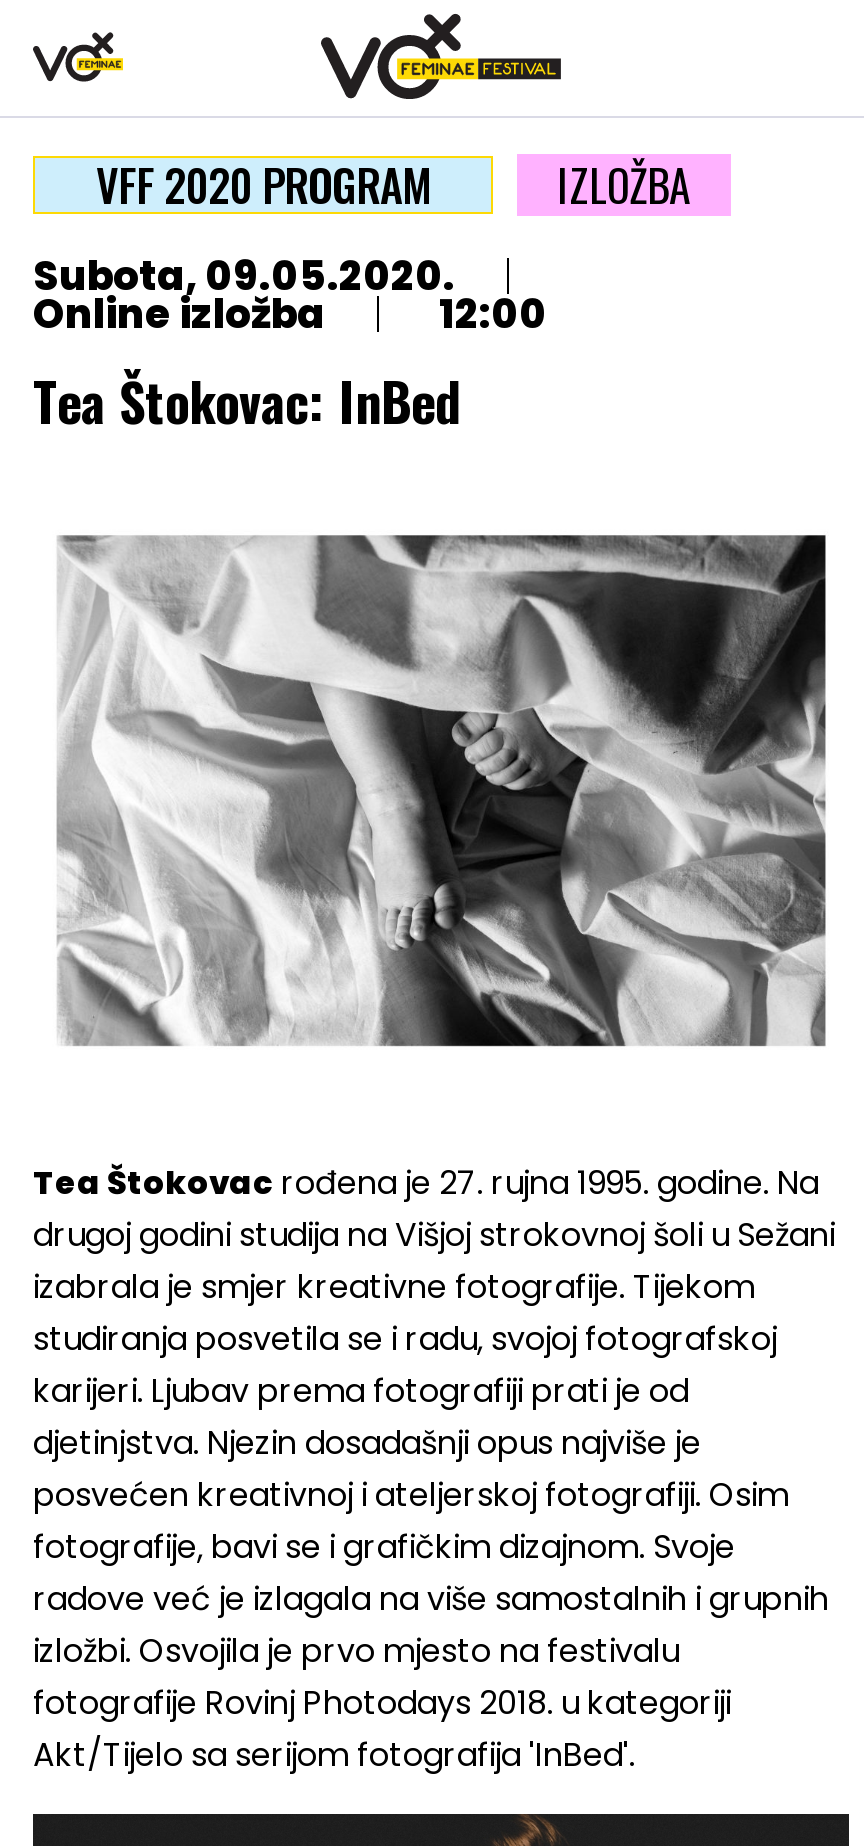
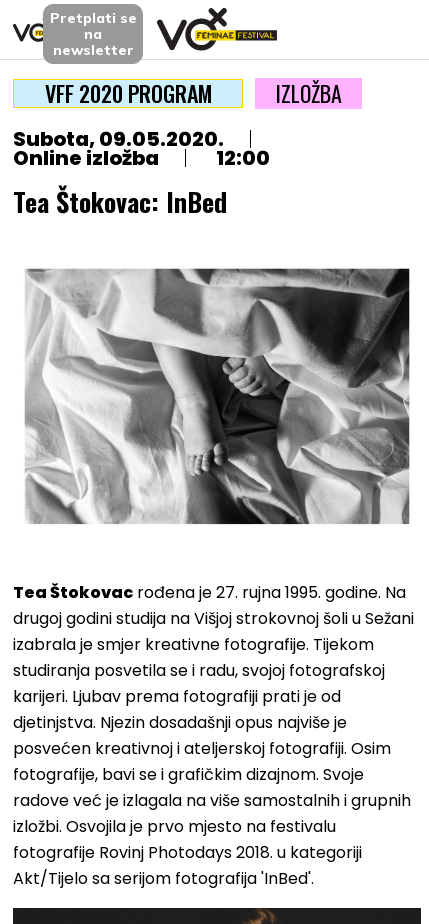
none -> [49,9,136,59] Pretplati se | na | newsletter

